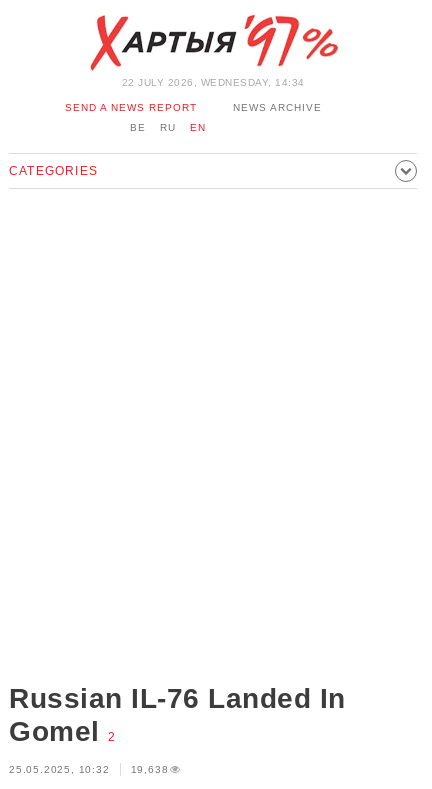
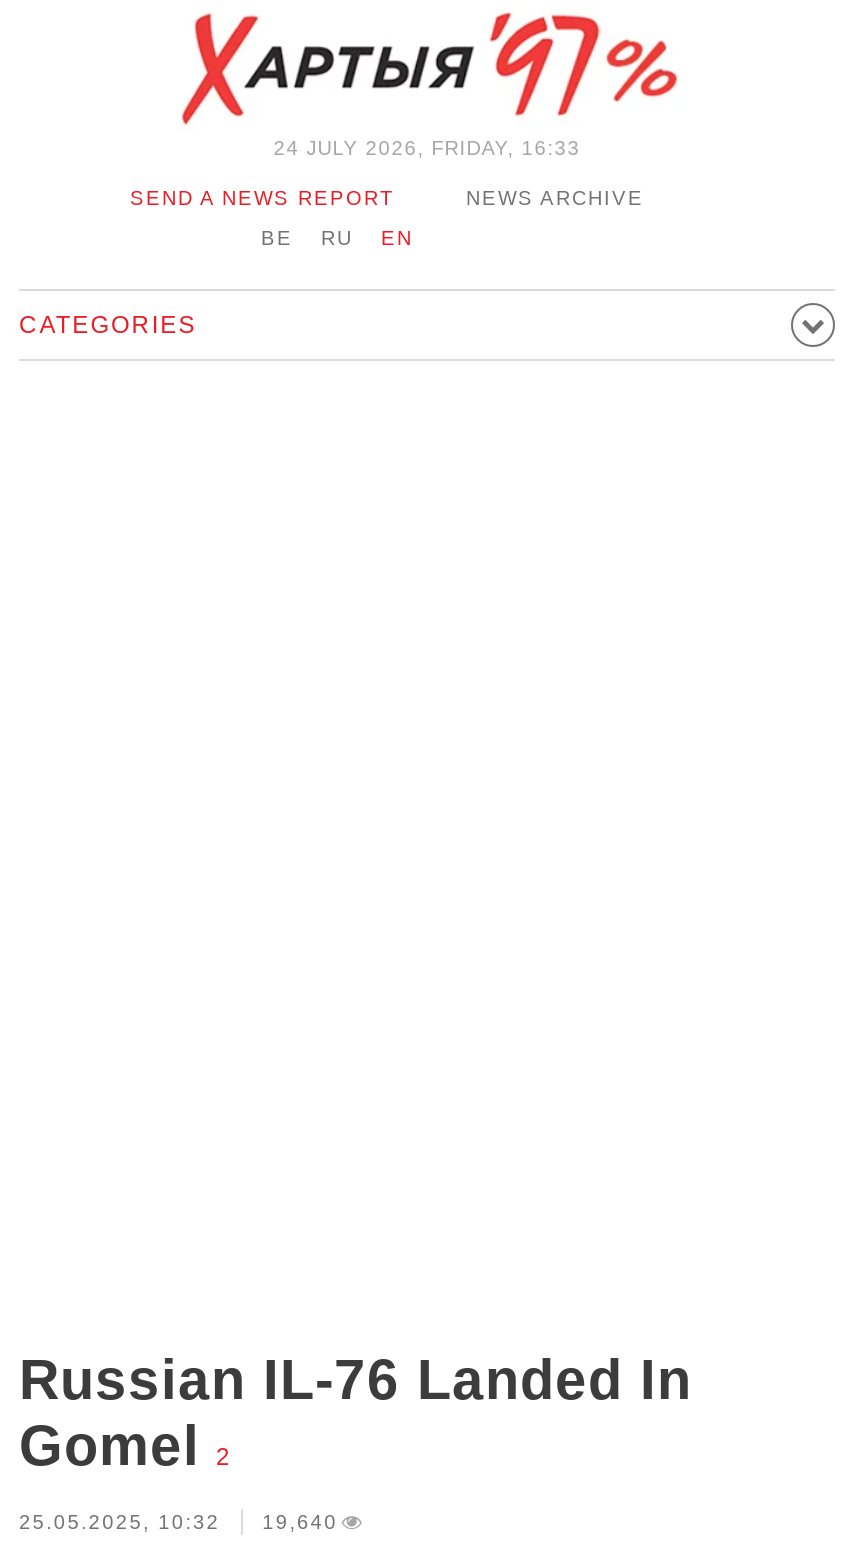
[121,77,304,88] 22 JULY 2026, WEDNESDAY, 14:34 -> [273,137,581,159] 24 JULY 2026, FRIDAY, 16:33
[9,764,168,775] 25.05.2025, 10:32 19,638 -> [19,1511,338,1533] 25.05.2025, 10:32 19,640

